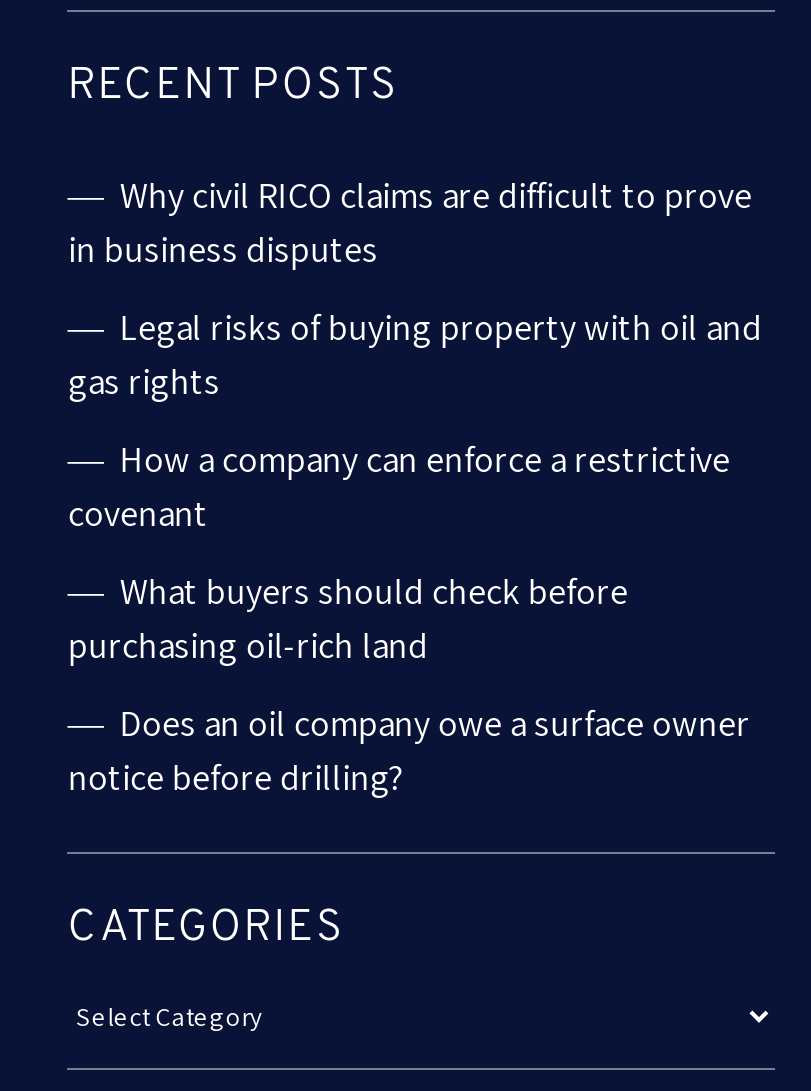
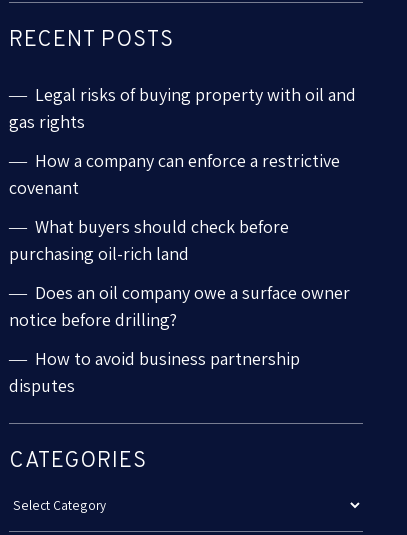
[68,172,752,272] Why civil RICO claims are difficult to prove | in business disputes -> none
moved [68,304,762,800] -> [9,83,356,331]: Legal risks of buying property with oil and | gas rights | How a company can enforce a restrictive | covenant | What buyers should check before | purchasing oil-rich land | Does an oil company owe a surface owner | notice before drilling?
none -> [9,347,300,397] How to avoid business partnership | disputes

